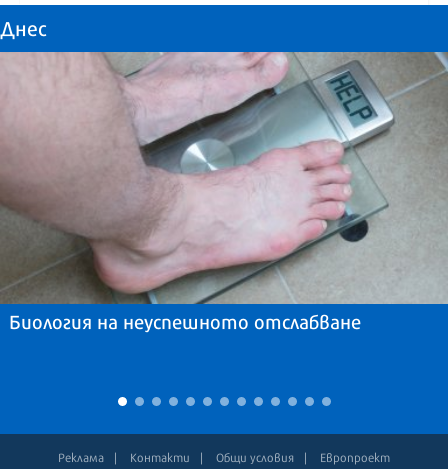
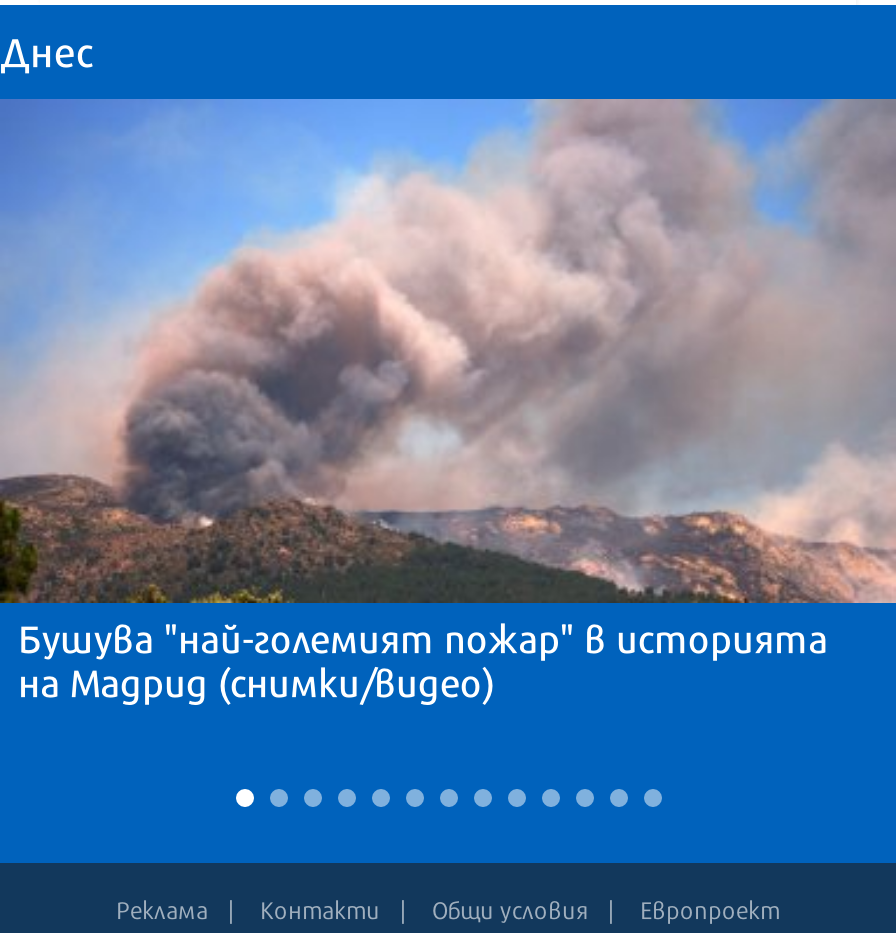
[3,51,445,334] [image] | Биология на неуспешното отслабване -> [6,99,890,708] [image] | Бушува "най-големият пожар" в историята | на Мадрид (снимки/видео)

